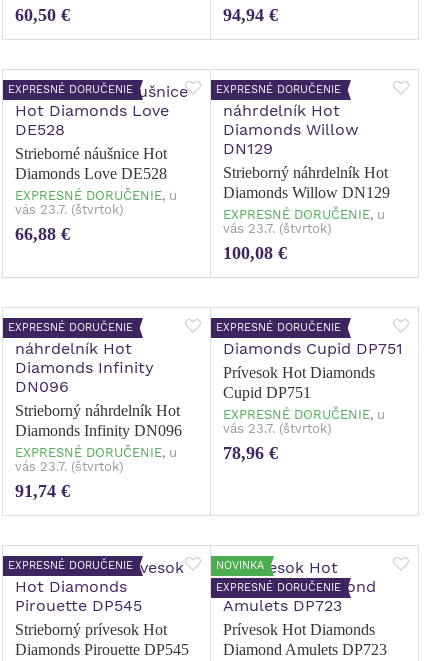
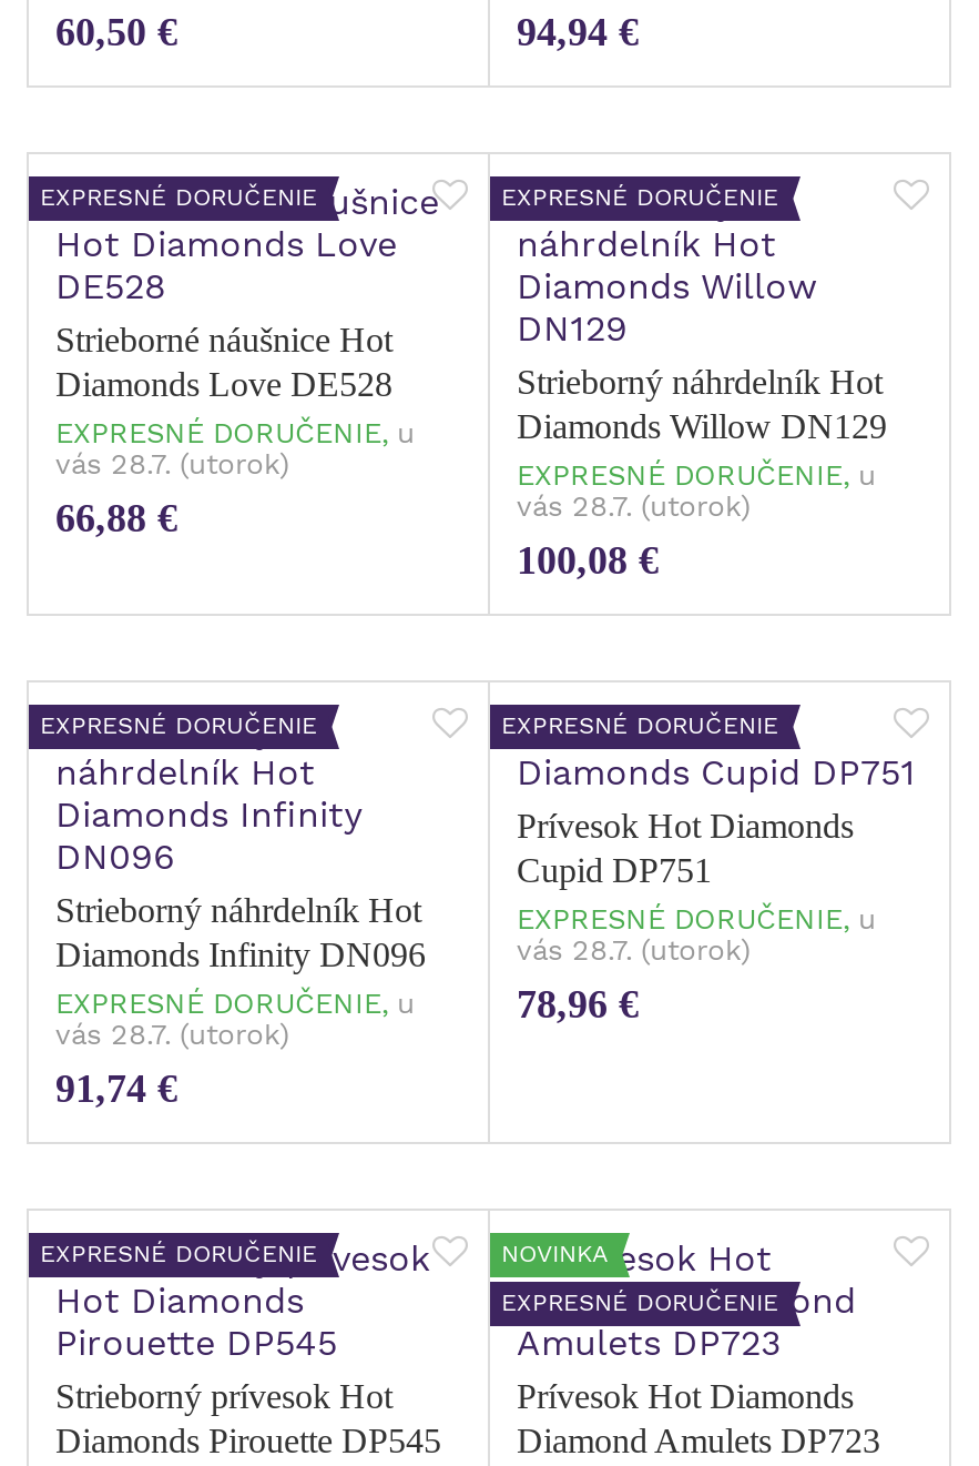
[15,202,124,217] vás 23.7. (štvrtok) -> [55,447,290,481] vás 28.7. (utorok)
[223,221,332,236] vás 23.7. (štvrtok) -> [517,489,752,523] vás 28.7. (utorok)
[223,421,332,436] vás 23.7. (štvrtok) -> [517,933,752,967] vás 28.7. (utorok)
[15,459,124,474] vás 23.7. (štvrtok) -> [55,1018,290,1051] vás 28.7. (utorok)

